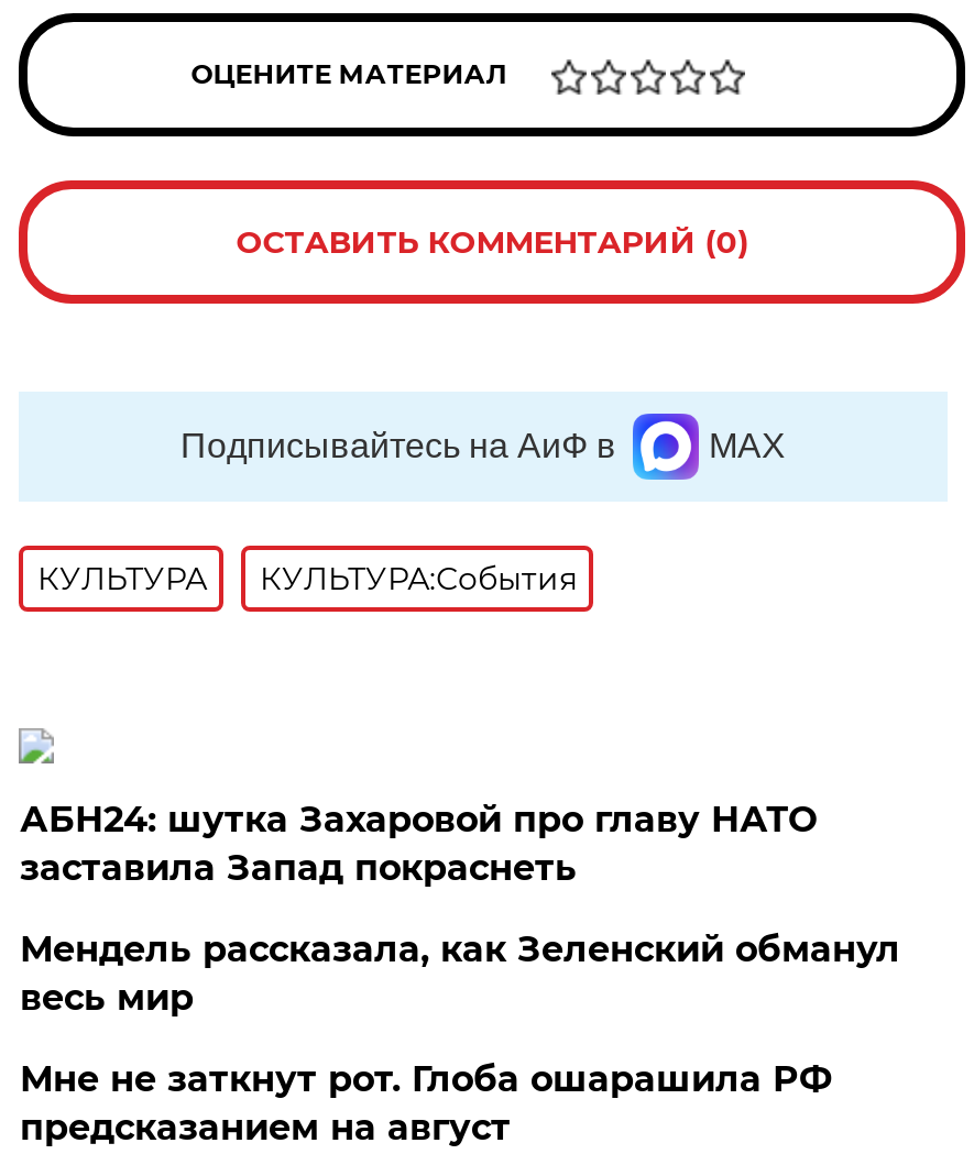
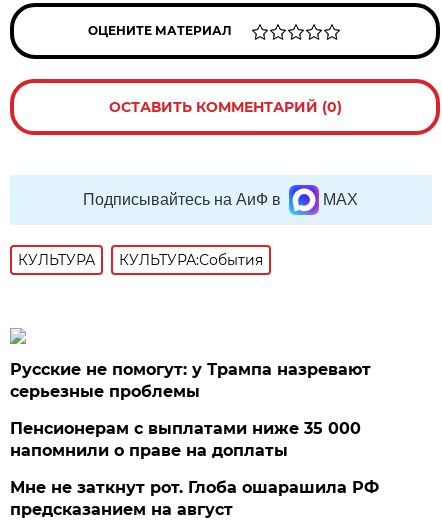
[20,799,816,889] АБН24: шутка Захаровой про главу НАТО | заставила Запад покраснеть -> [10,360,371,401] Русские не помогут: у Трампа назревают | серьезные проблемы
[20,929,900,1019] Мендель рассказала, как Зеленский обманул | весь мир -> [10,419,361,460] Пенсионерам с выплатами ниже 35 000 | напомнили о праве на доплаты

